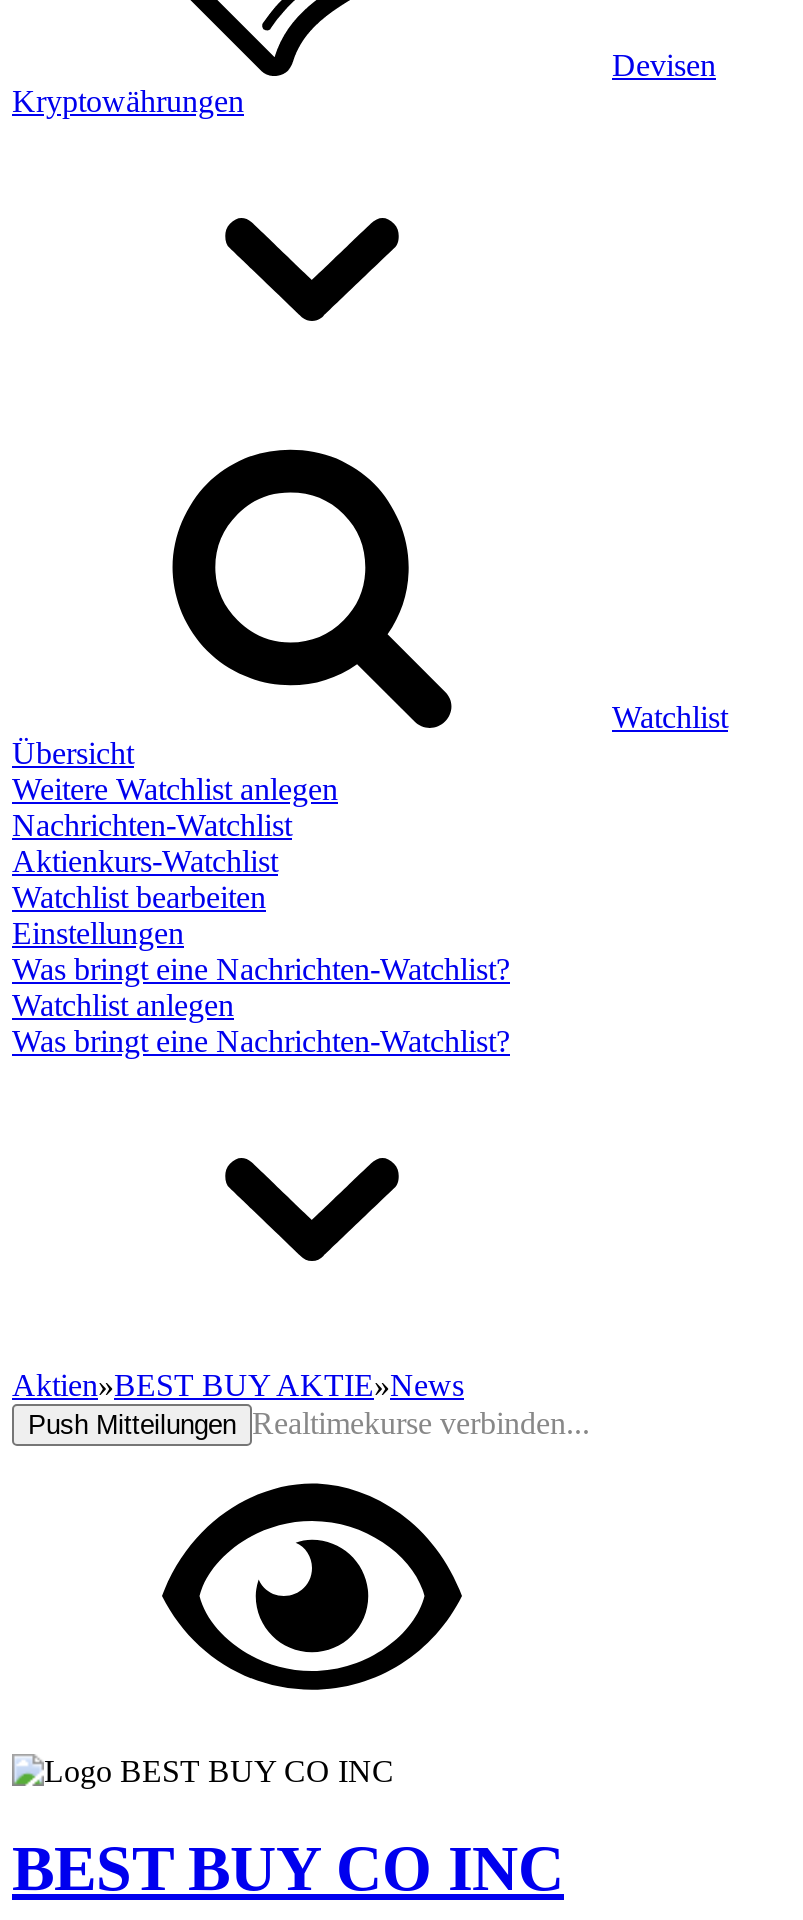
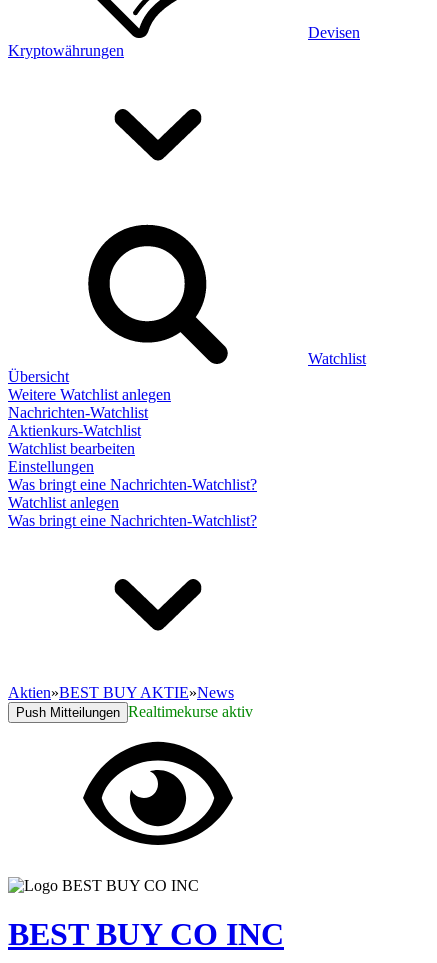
[28,1406,590,1440] Push Mitteilungen Realtimekurse verbinden... -> [16,703,253,720] Push Mitteilungen Realtimekurse aktiv

